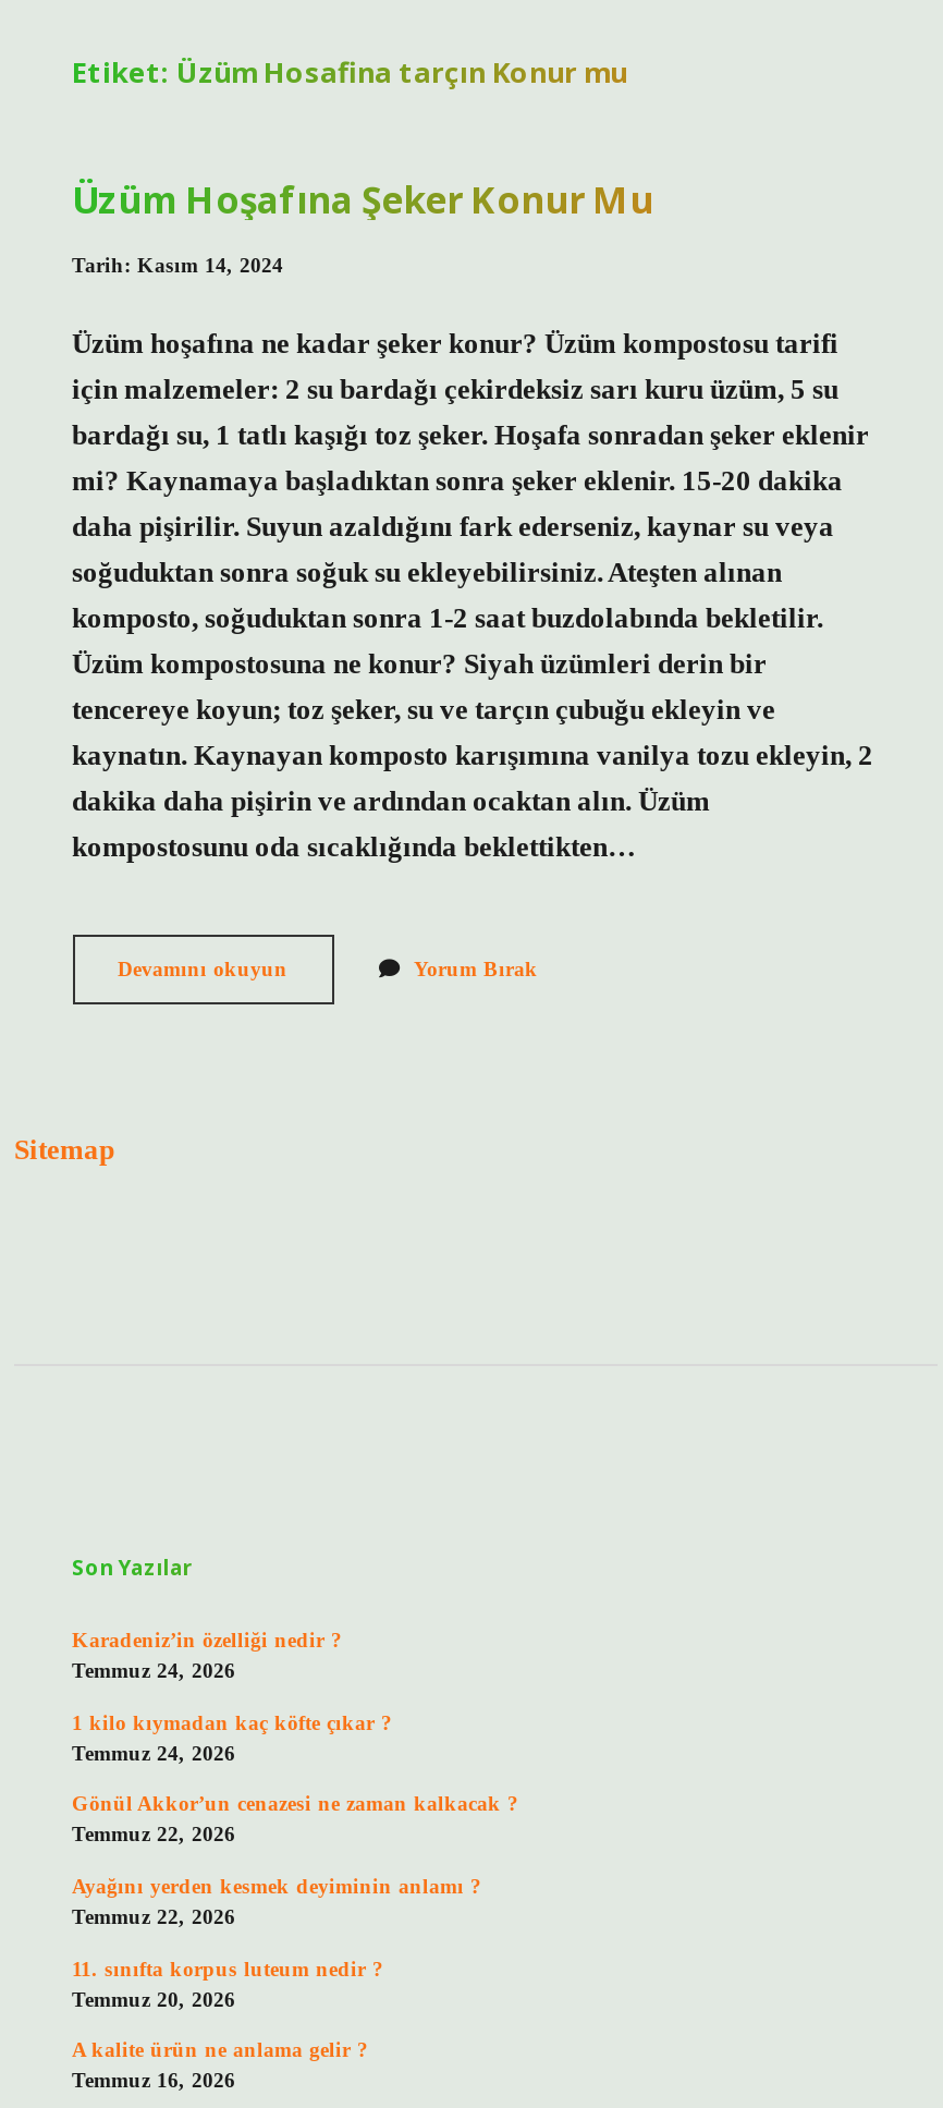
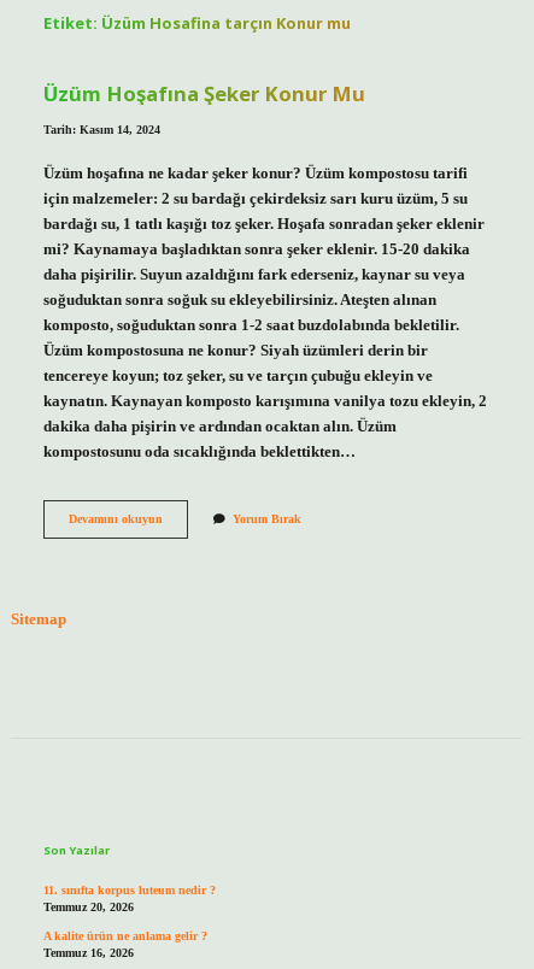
[72,1628,518,1928] Karadeniz’in özelliği nedir ? | Temmuz 24, 2026 | 1 kilo kıymadan kaç köfte çıkar ? | Temmuz 24, 2026 | Gönül Akkor’un cenazesi ne zaman kalkacak ? | Temmuz 22, 2026 | Ayağını yerden kesmek deyiminin anlamı ? | Temmuz 22, 2026 -> none

